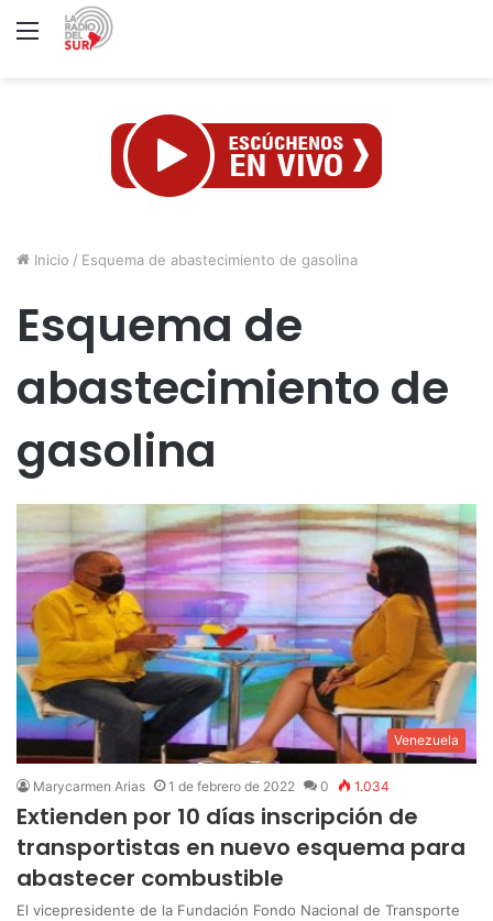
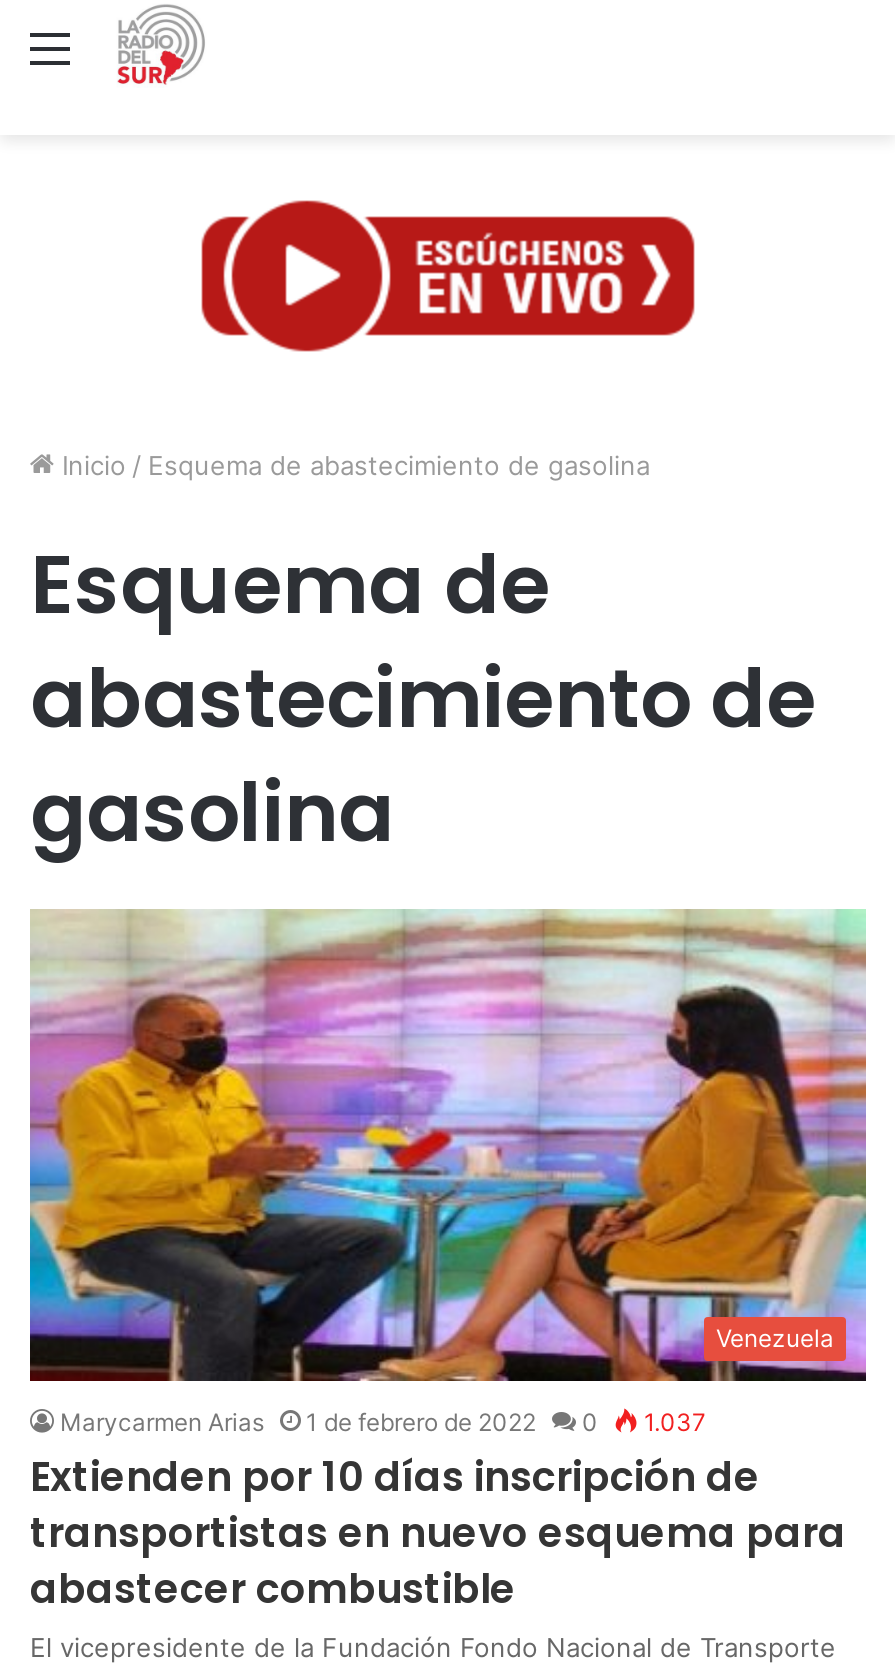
[33,778,390,794] Marycarmen Arias 1 de febrero de 2022 0 1.034 -> [60,1407,706,1437] Marycarmen Arias 1 de febrero de 2022 0 1.037

